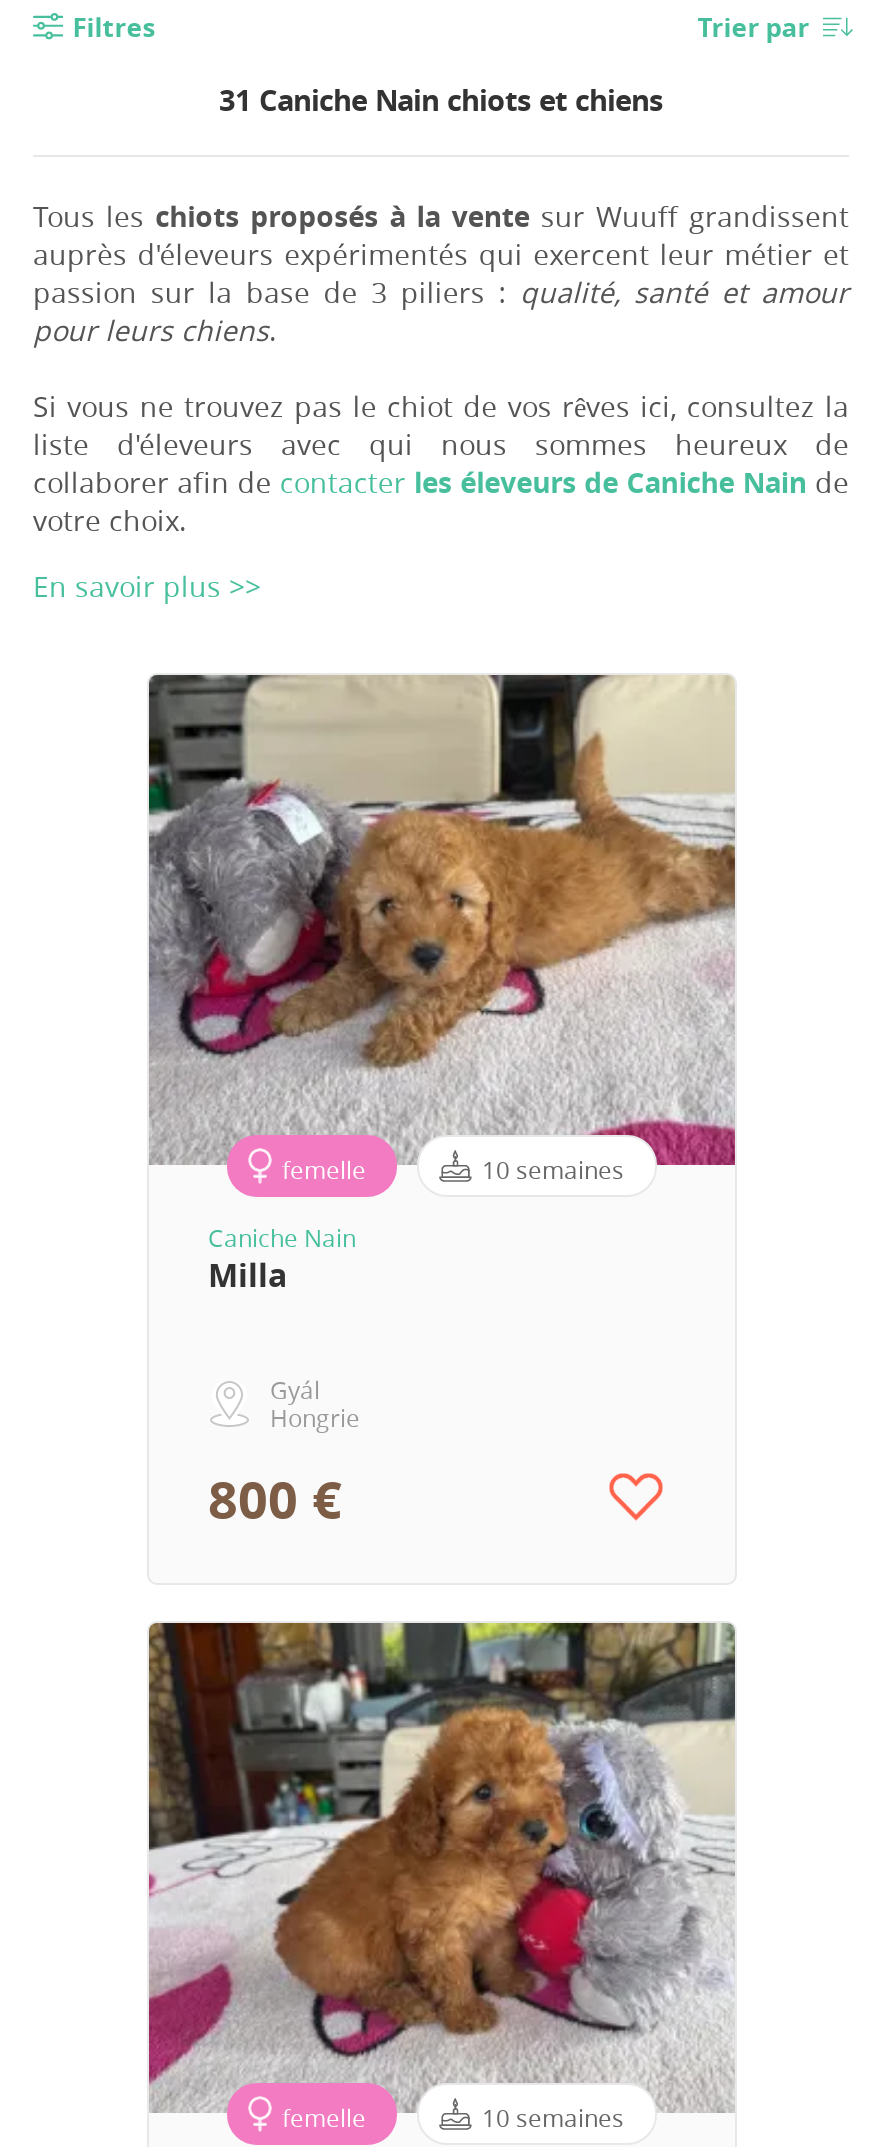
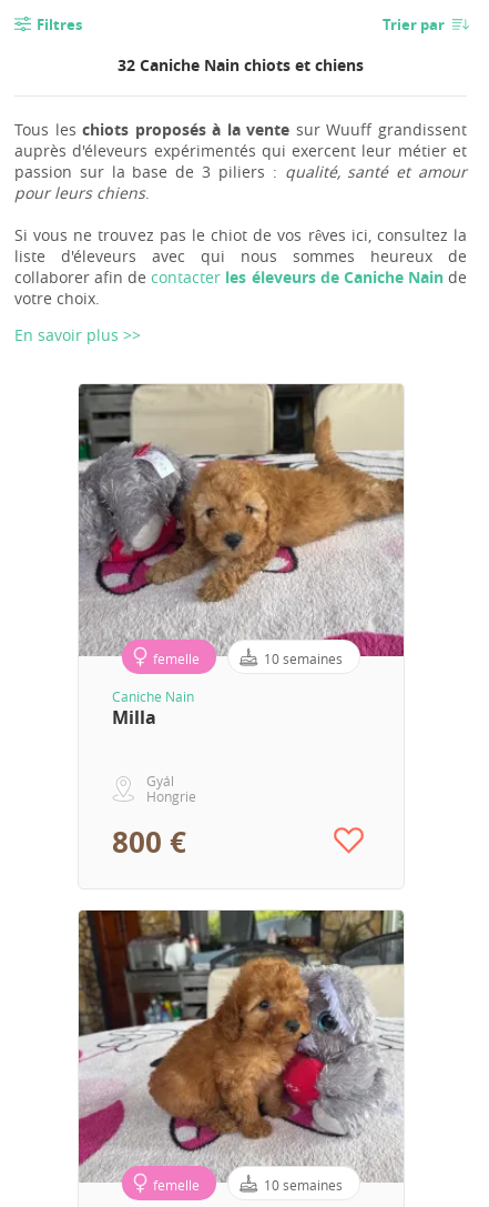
[219,81,663,121] 31 Caniche Nain chiots et chiens -> [118,55,364,77] 32 Caniche Nain chiots et chiens

